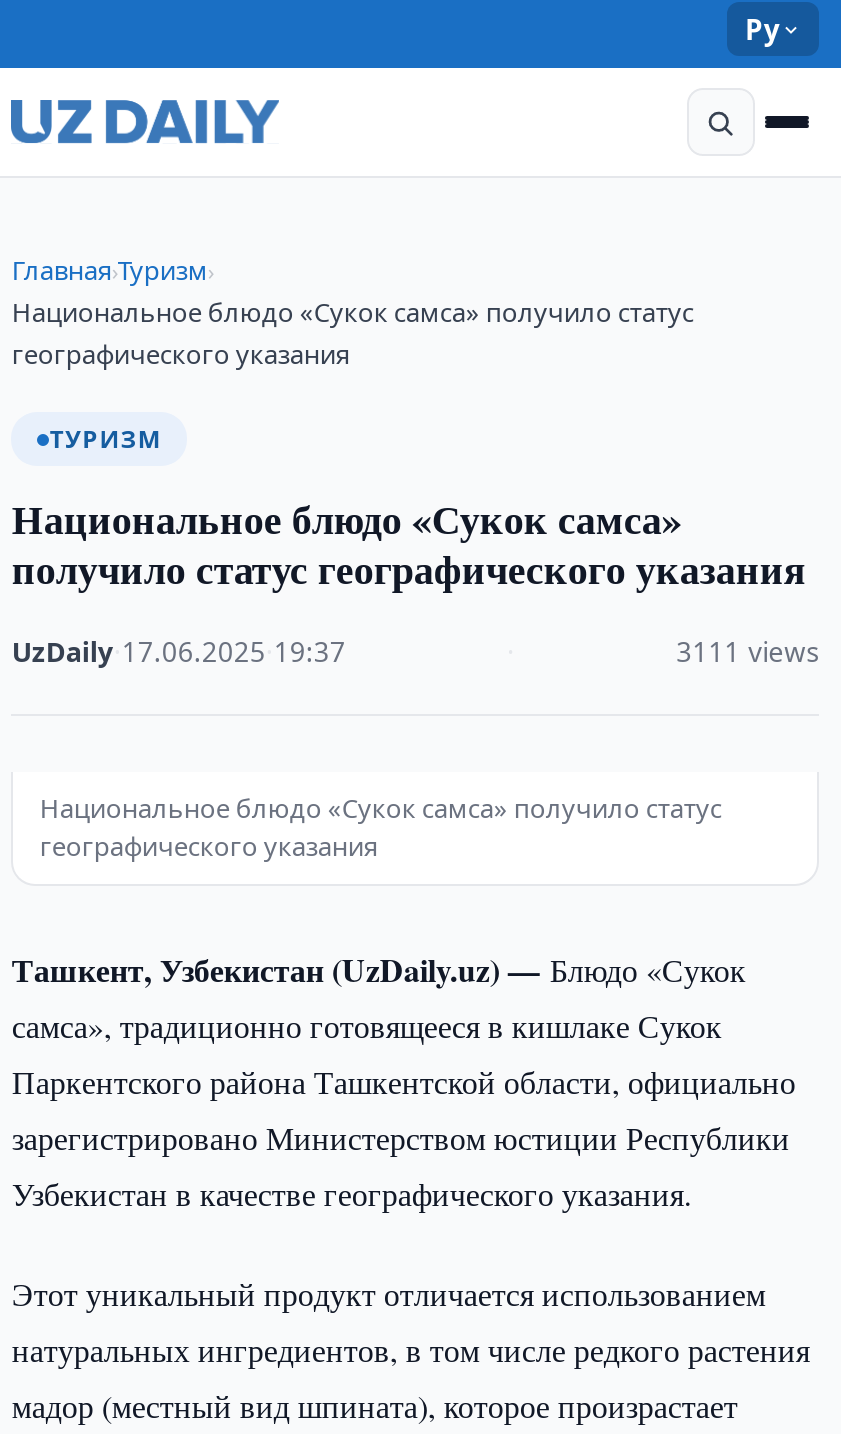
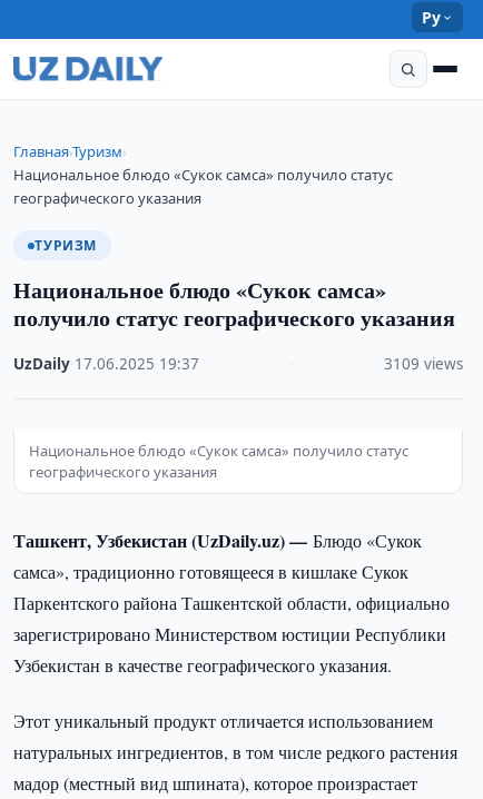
[676,634,818,670] 3111 views -> [384,354,463,374] 3109 views

